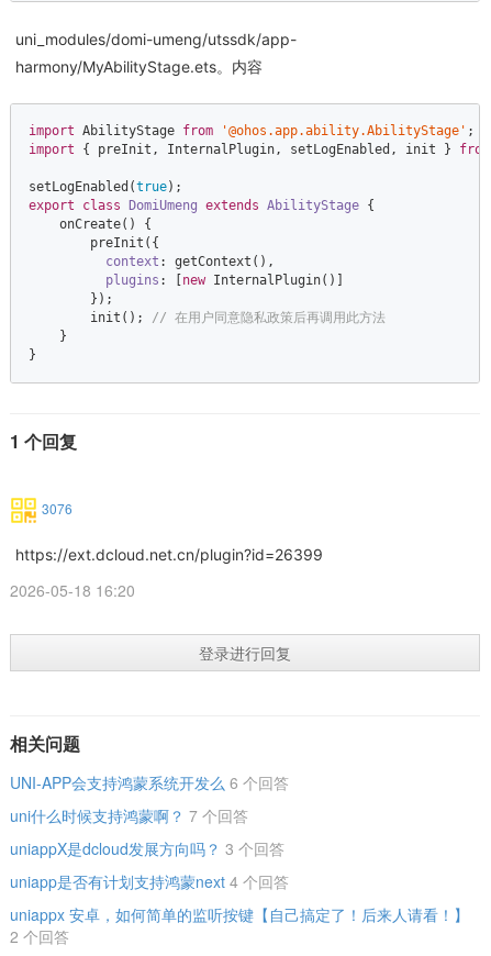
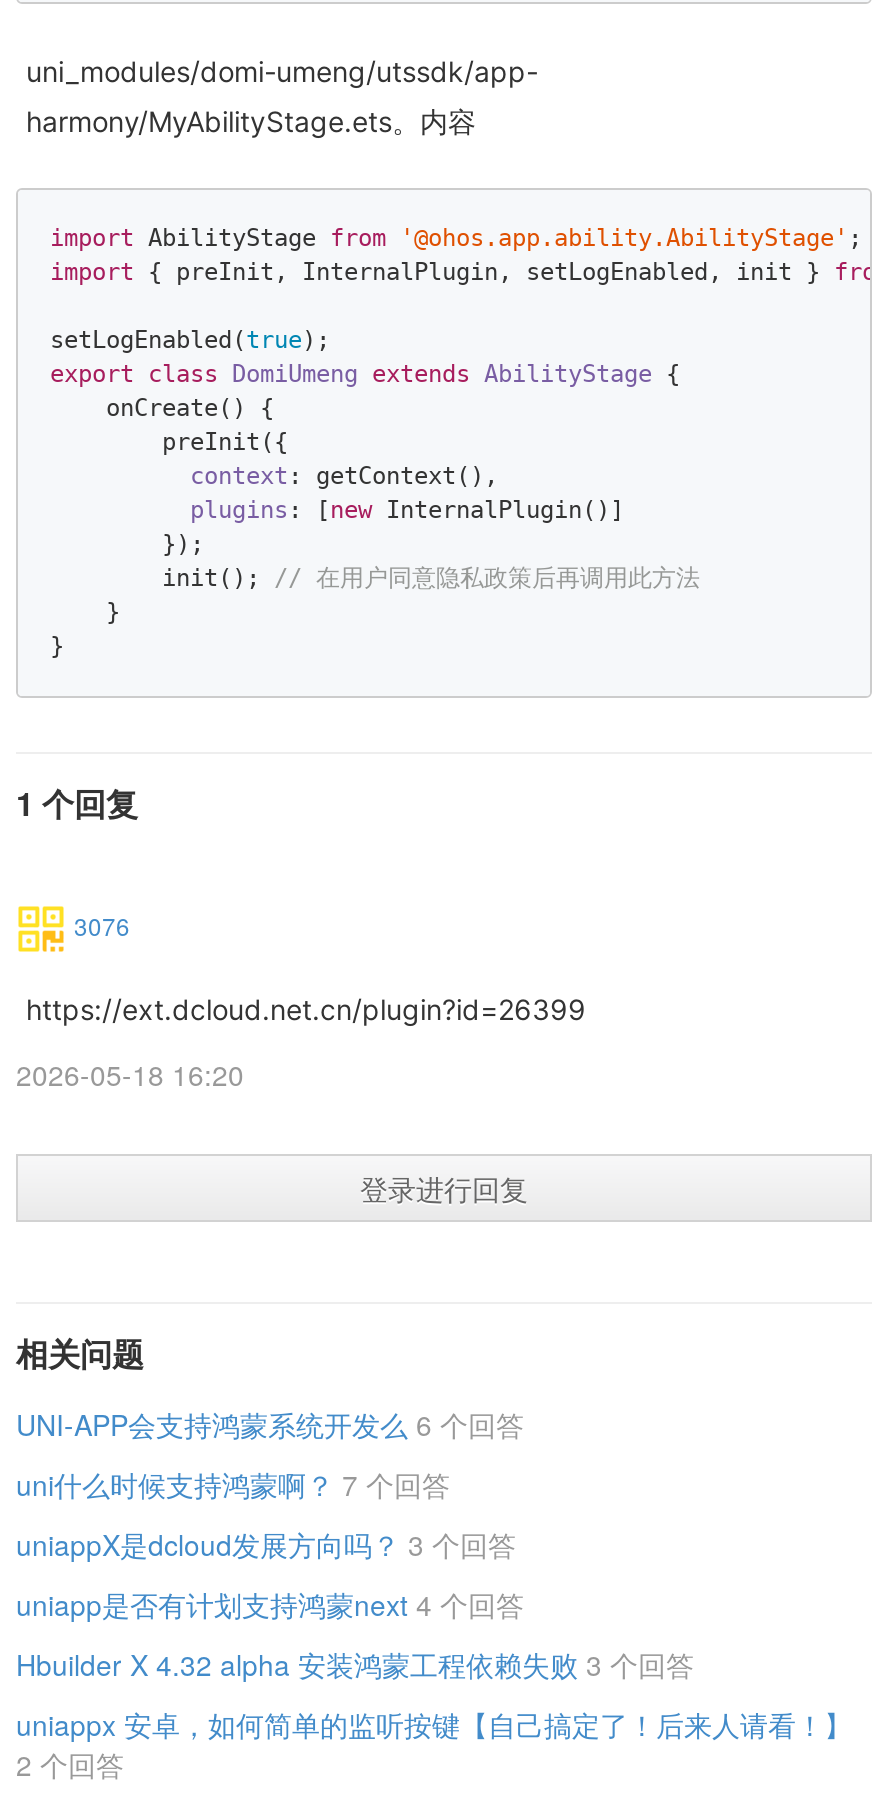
none -> [16,1644,694,1684] Hbuilder X 4.32 alpha 安装鸿蒙工程依赖失败 3 个回答

